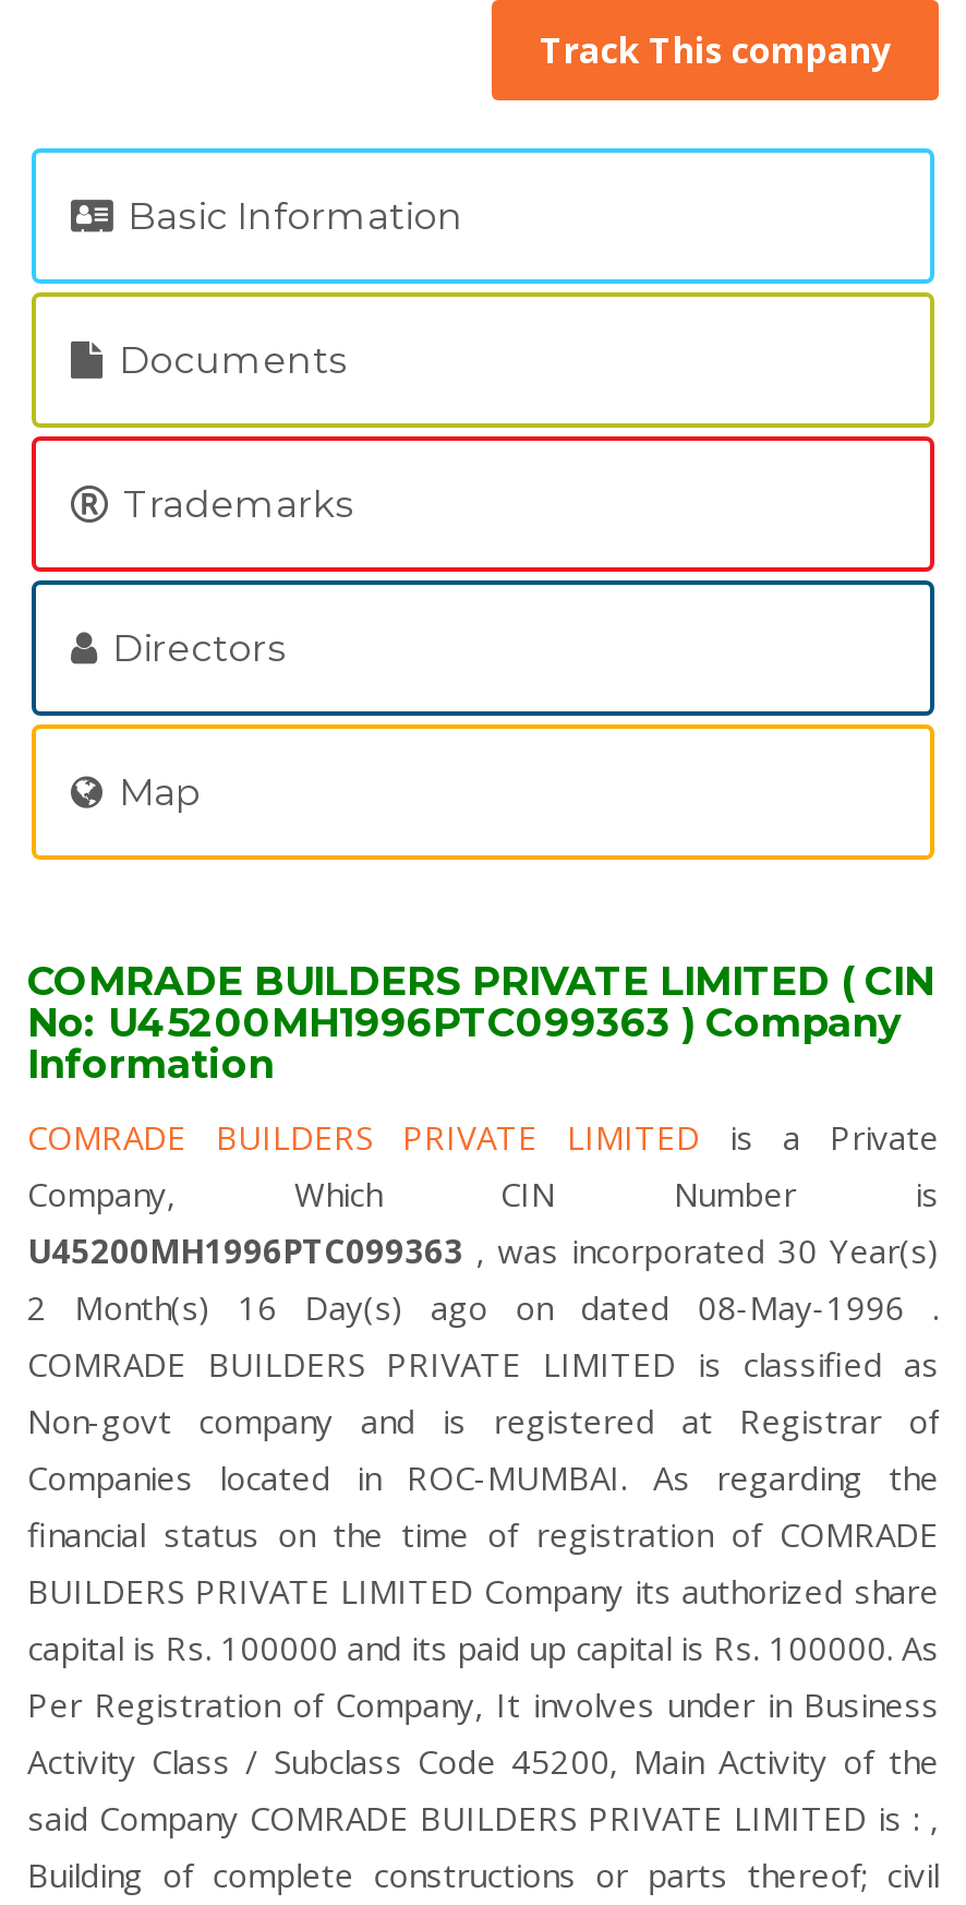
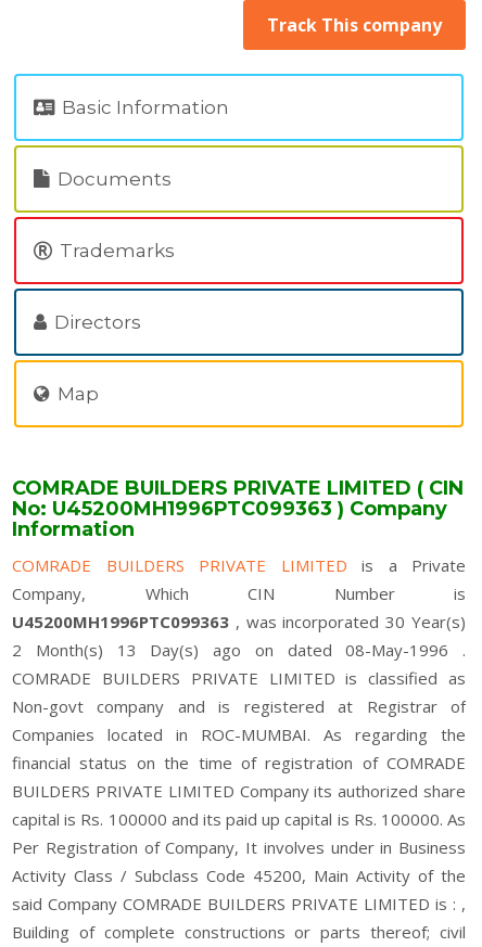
[27,1285,939,1329] 2 Month(s) 16 Day(s) ago on dated 08-May-1996 . -> [12,639,466,661] 2 Month(s) 13 Day(s) ago on dated 08-May-1996 .

